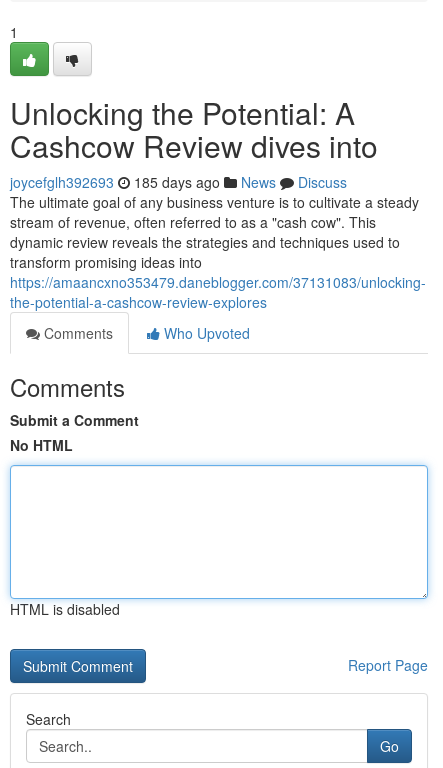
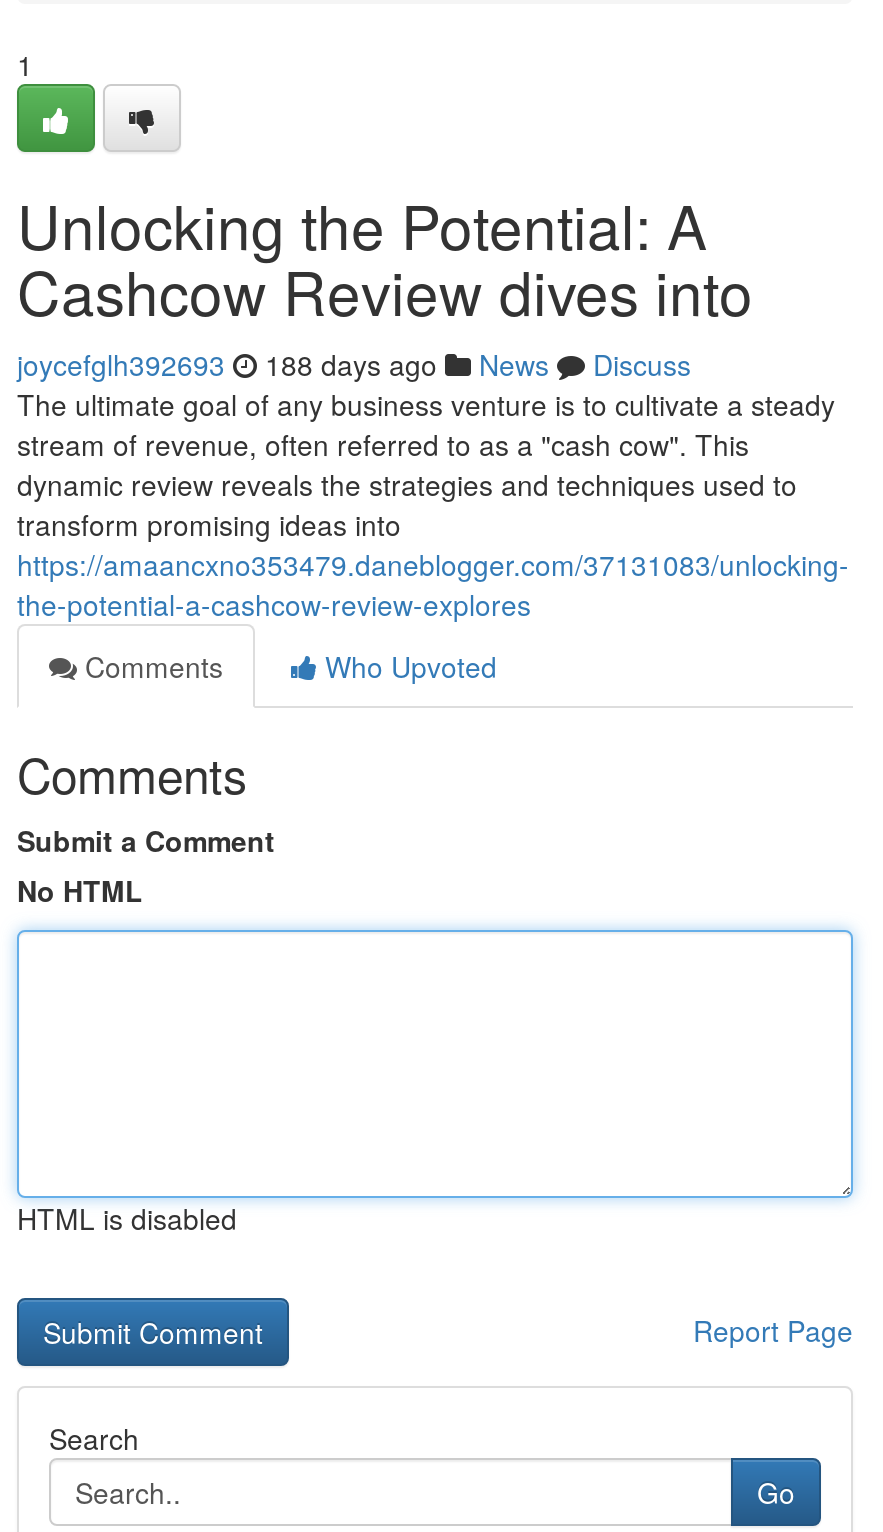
[10,172,347,192] joycefglh392693 185 days ago News Discuss -> [17,344,691,384] joycefglh392693 188 days ago News Discuss

